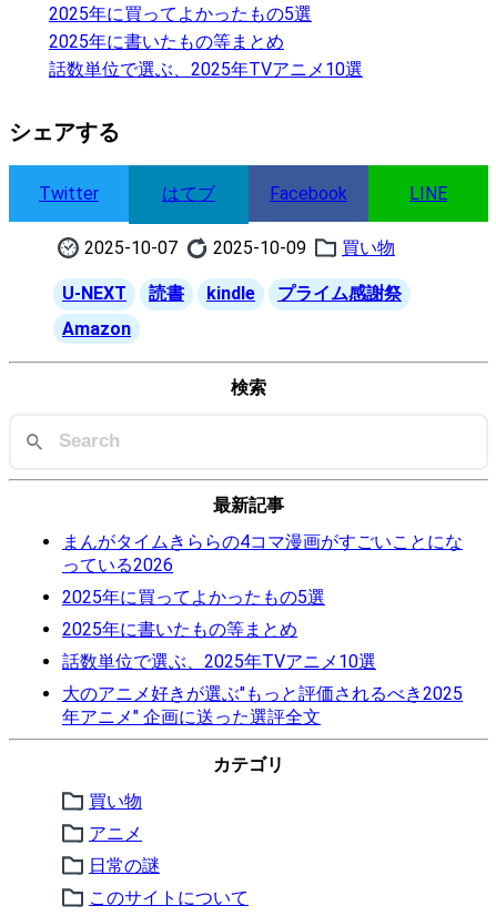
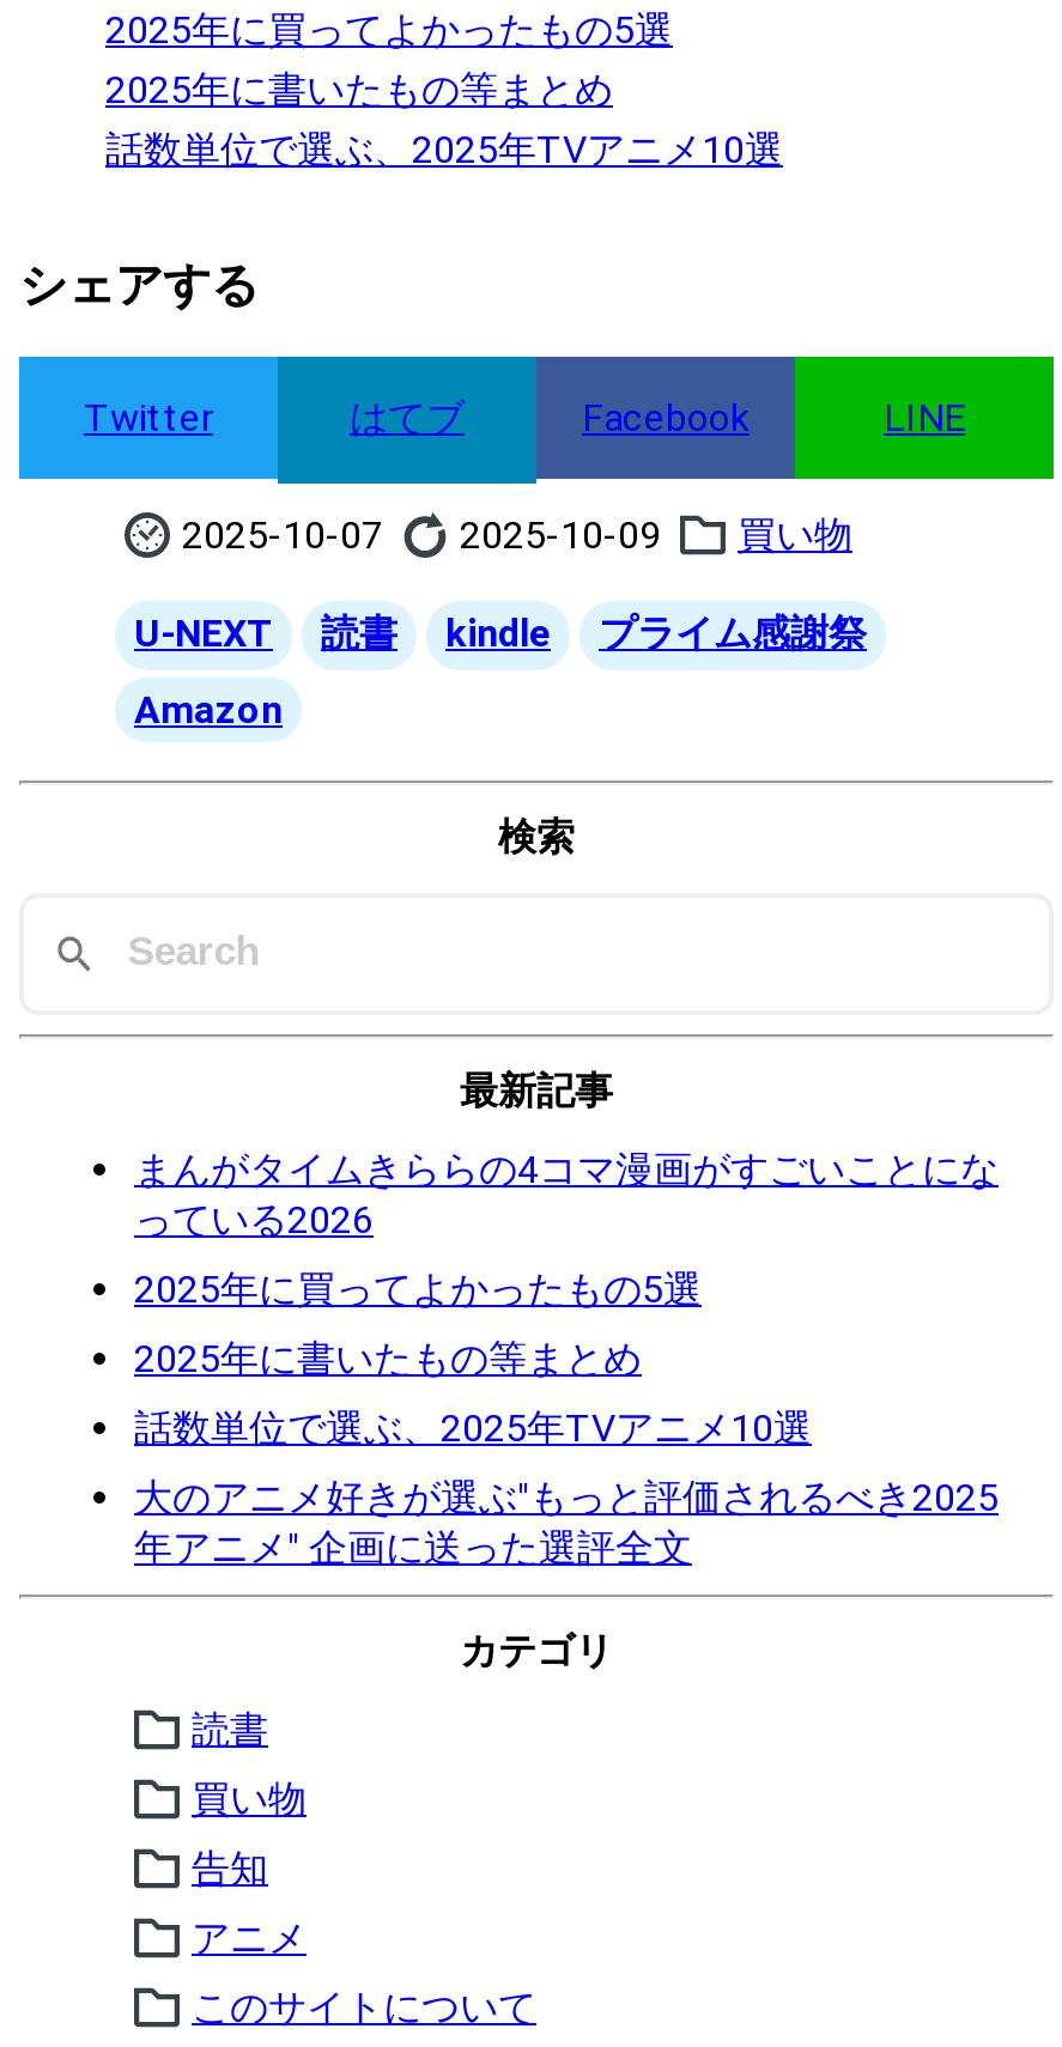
none -> [192,1707,268,1753] 読書
none -> [192,1846,268,1891] 告知
moved [89,823,142,844] -> [192,1915,307,1961]: アニメ
[89,855,160,876] 日常の謎 -> none

